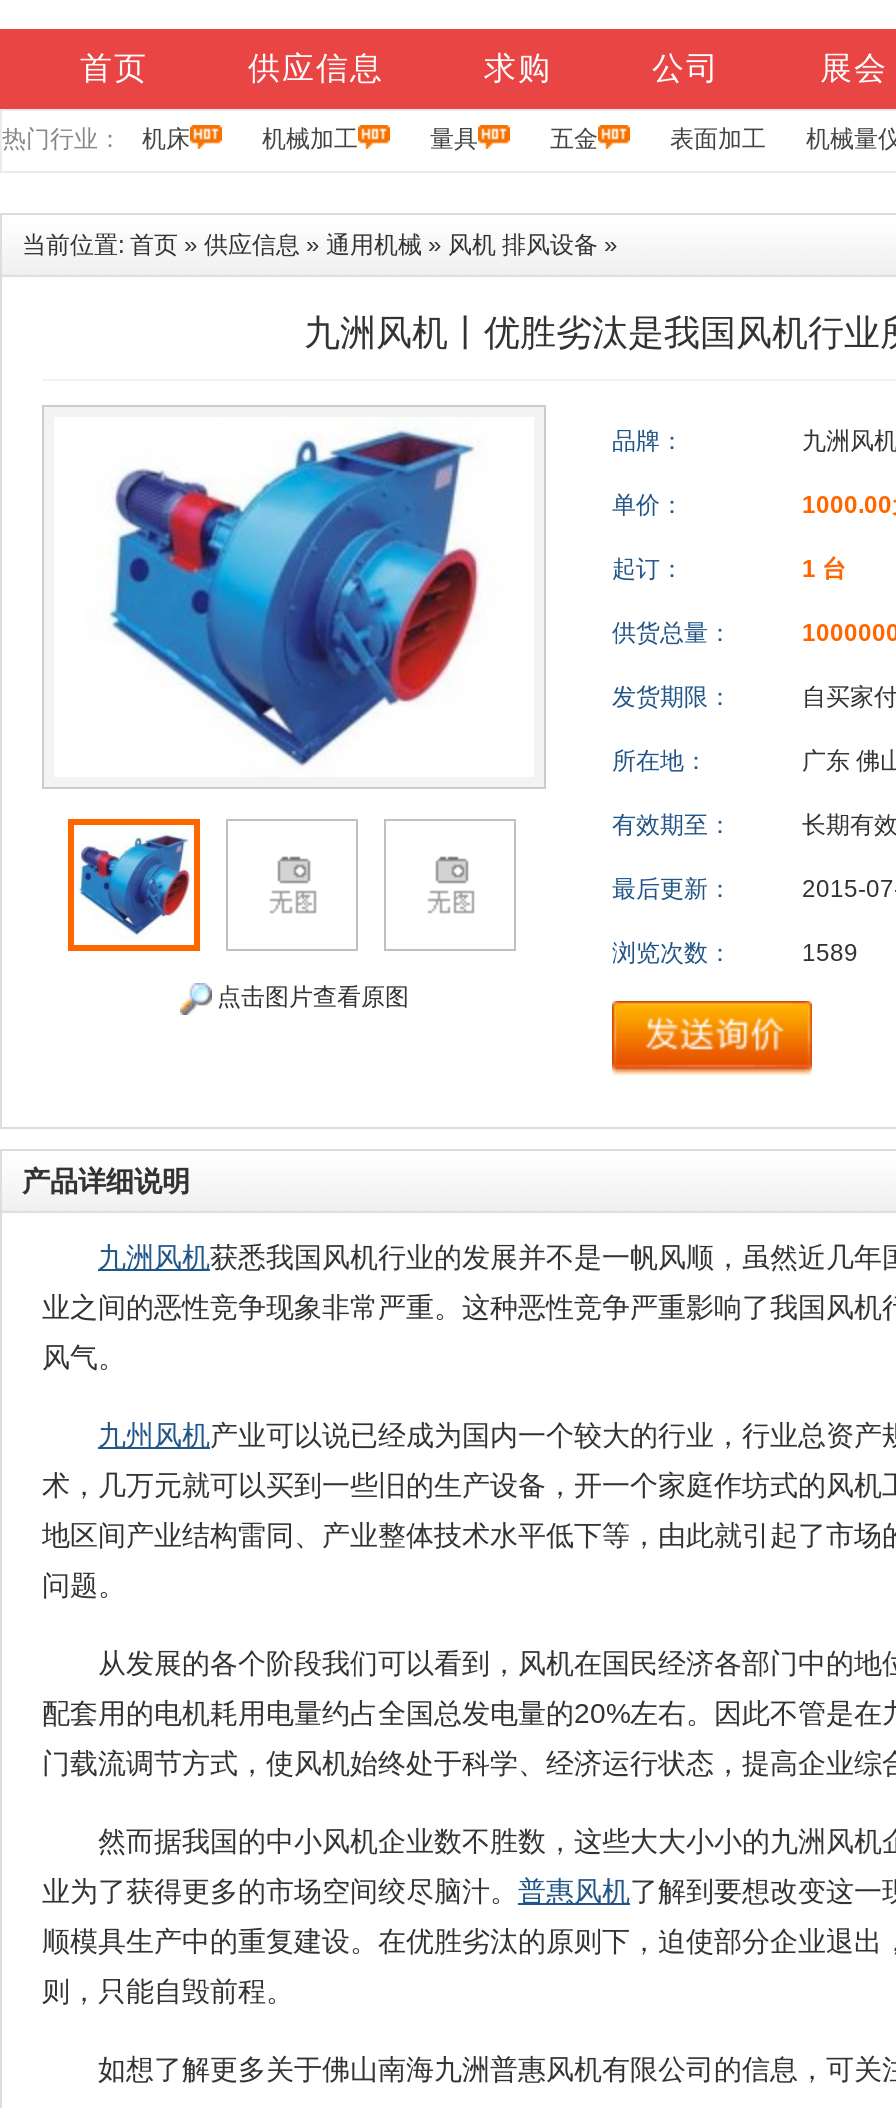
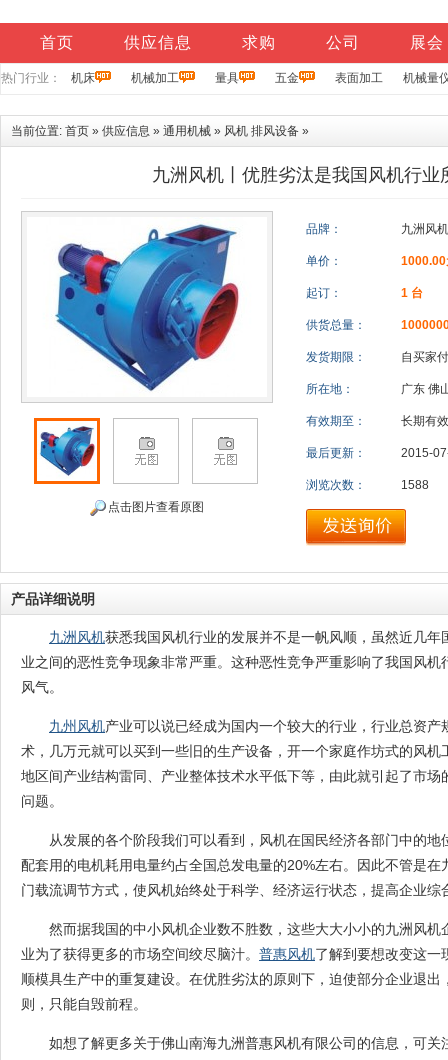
[802,939,858,967] 1589 -> [401,478,429,492] 1588

